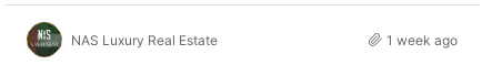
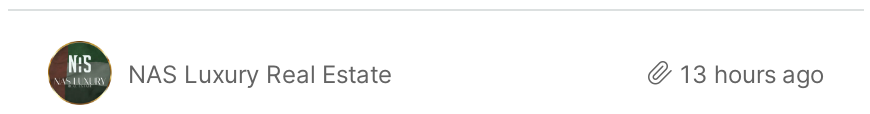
[386,31,458,48] 1 week ago -> [680,58,824,88] 13 hours ago

